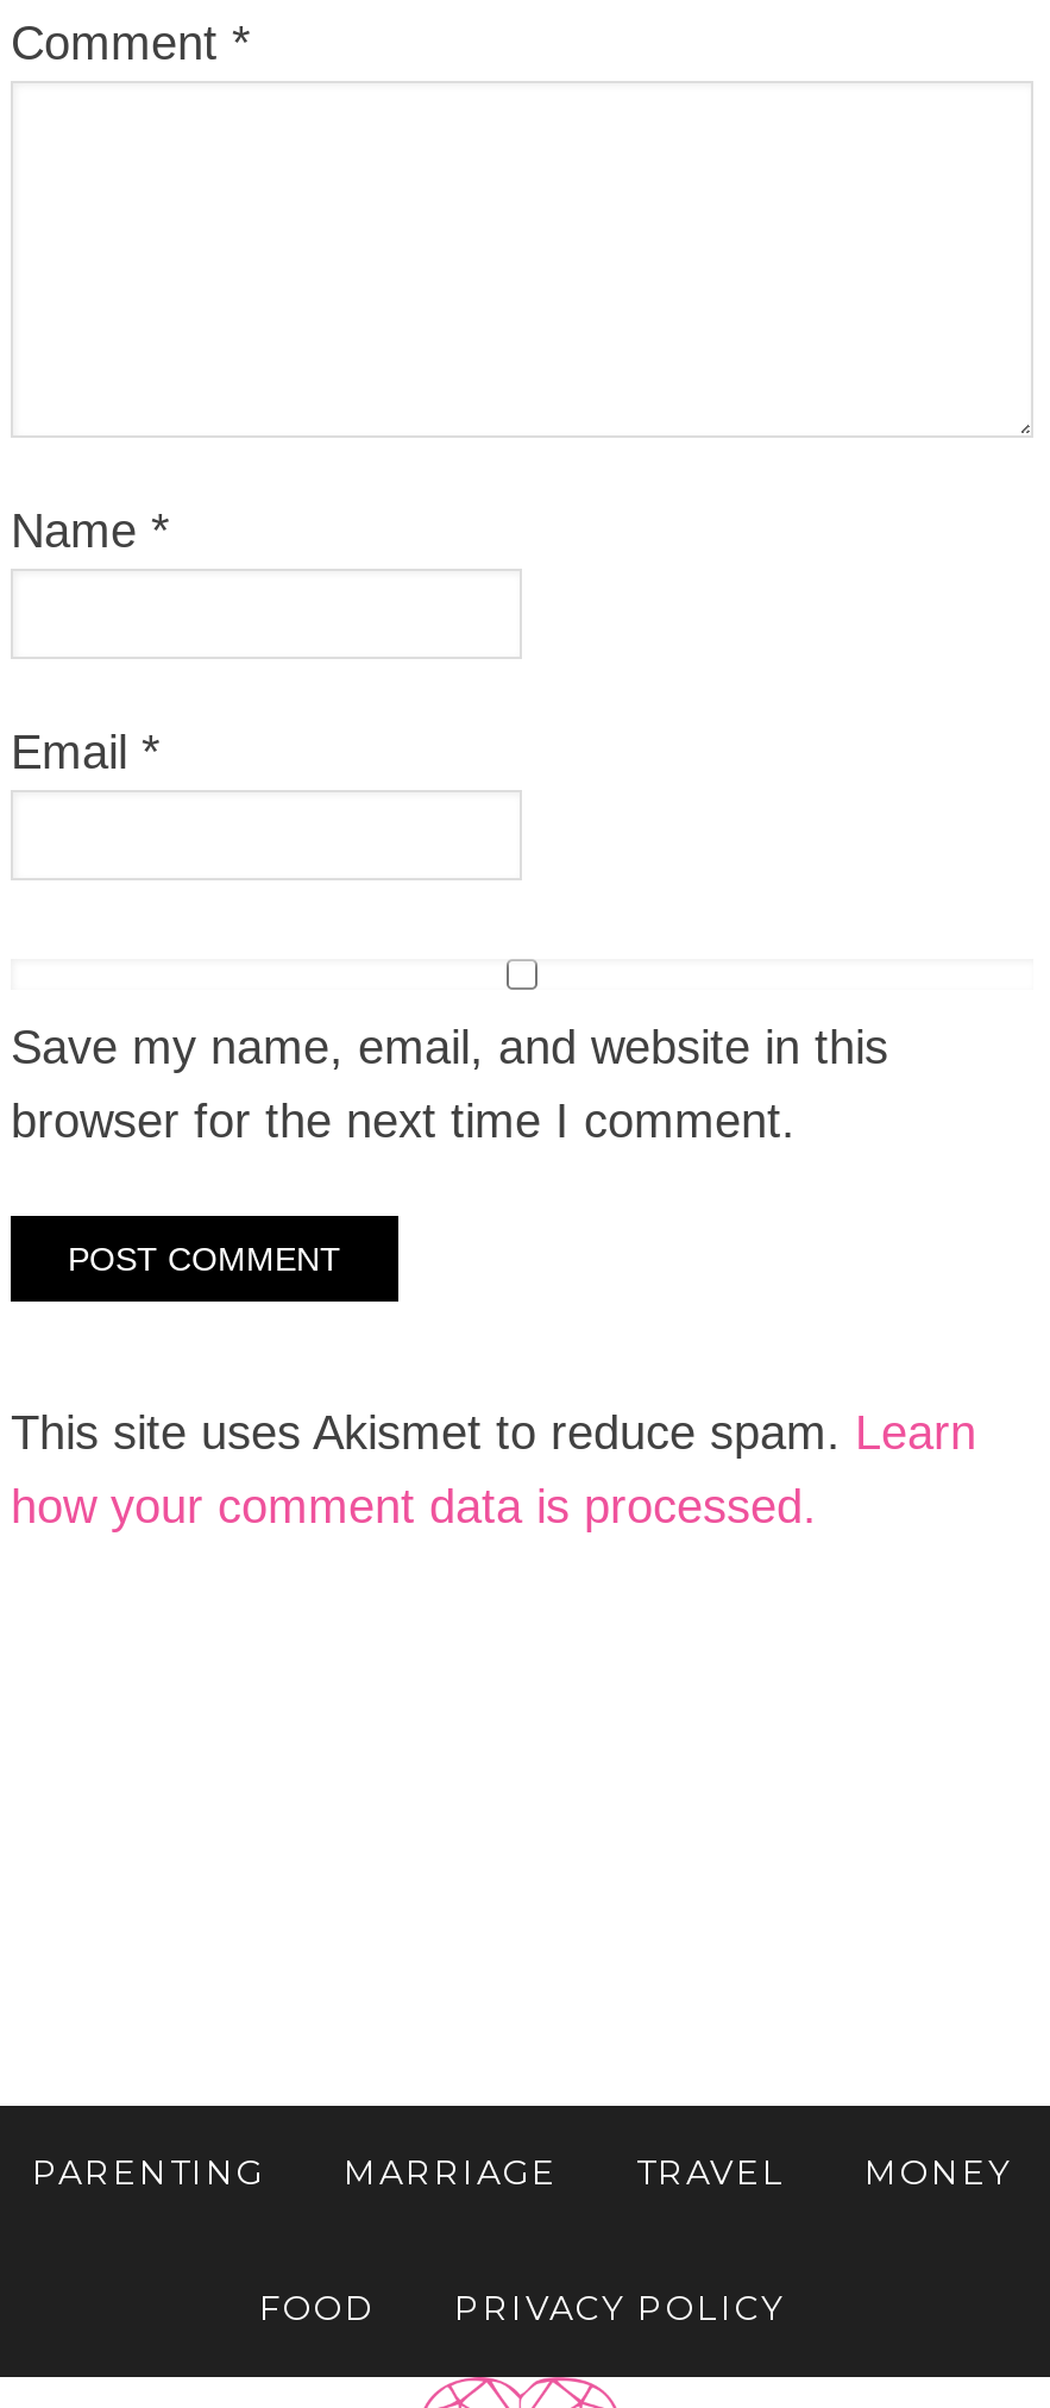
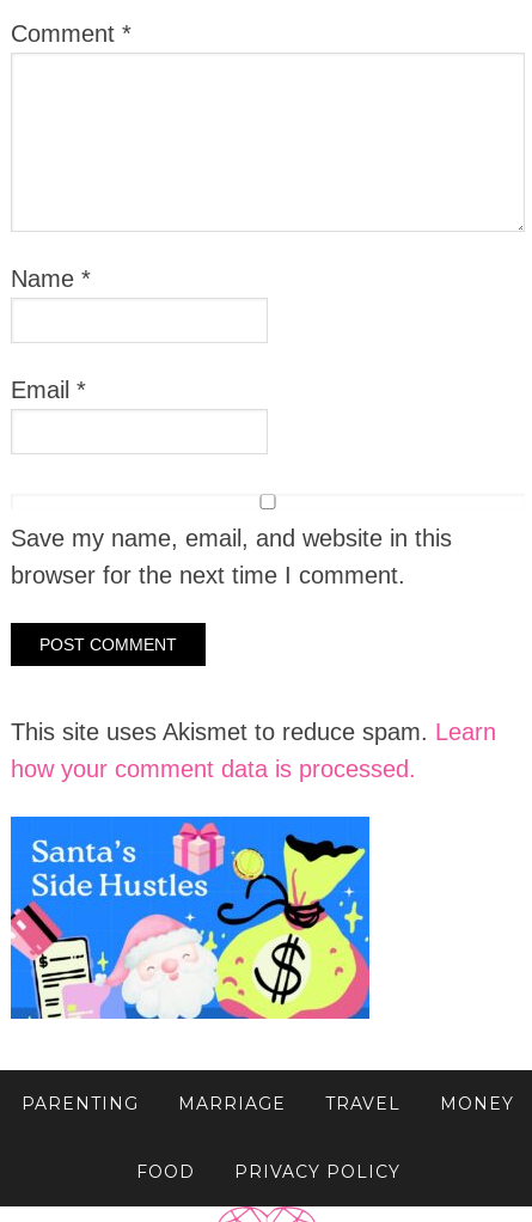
none -> [10,815,371,1020] [image]

